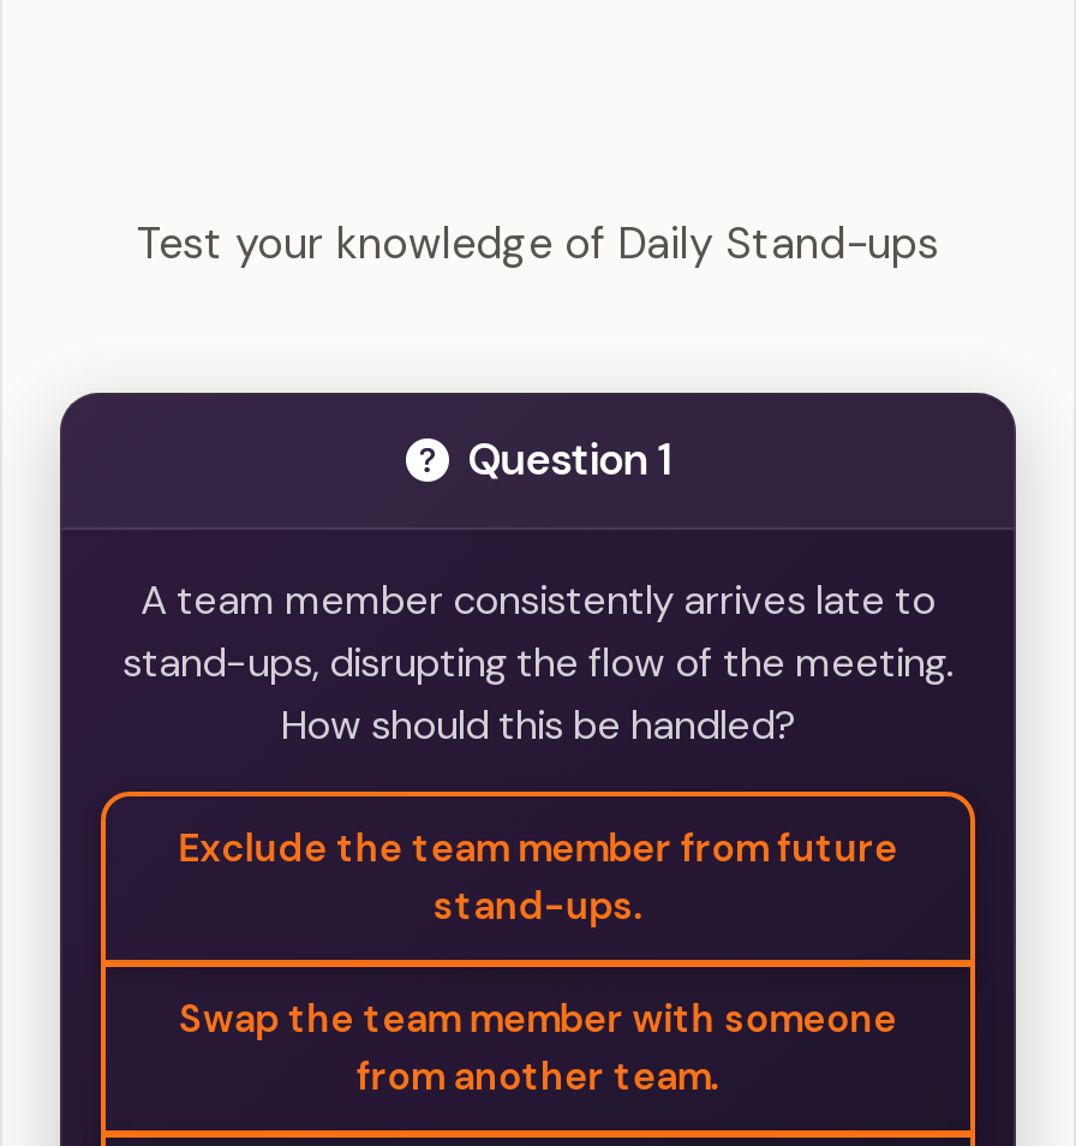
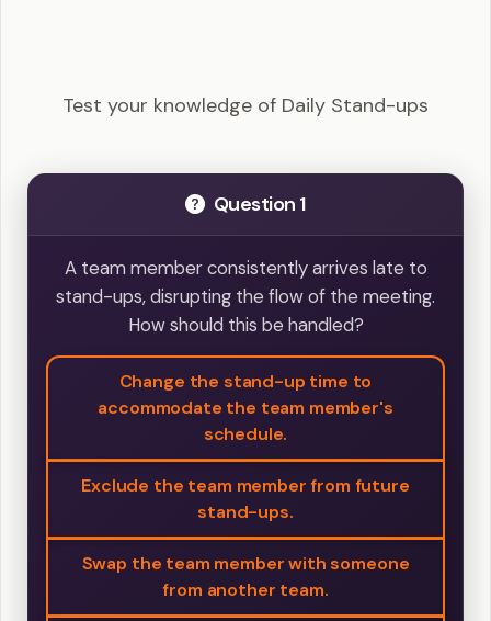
none -> [98,370,393,446] Change the stand-up time to | accommodate the team member's | schedule.

